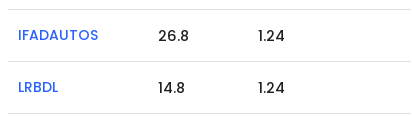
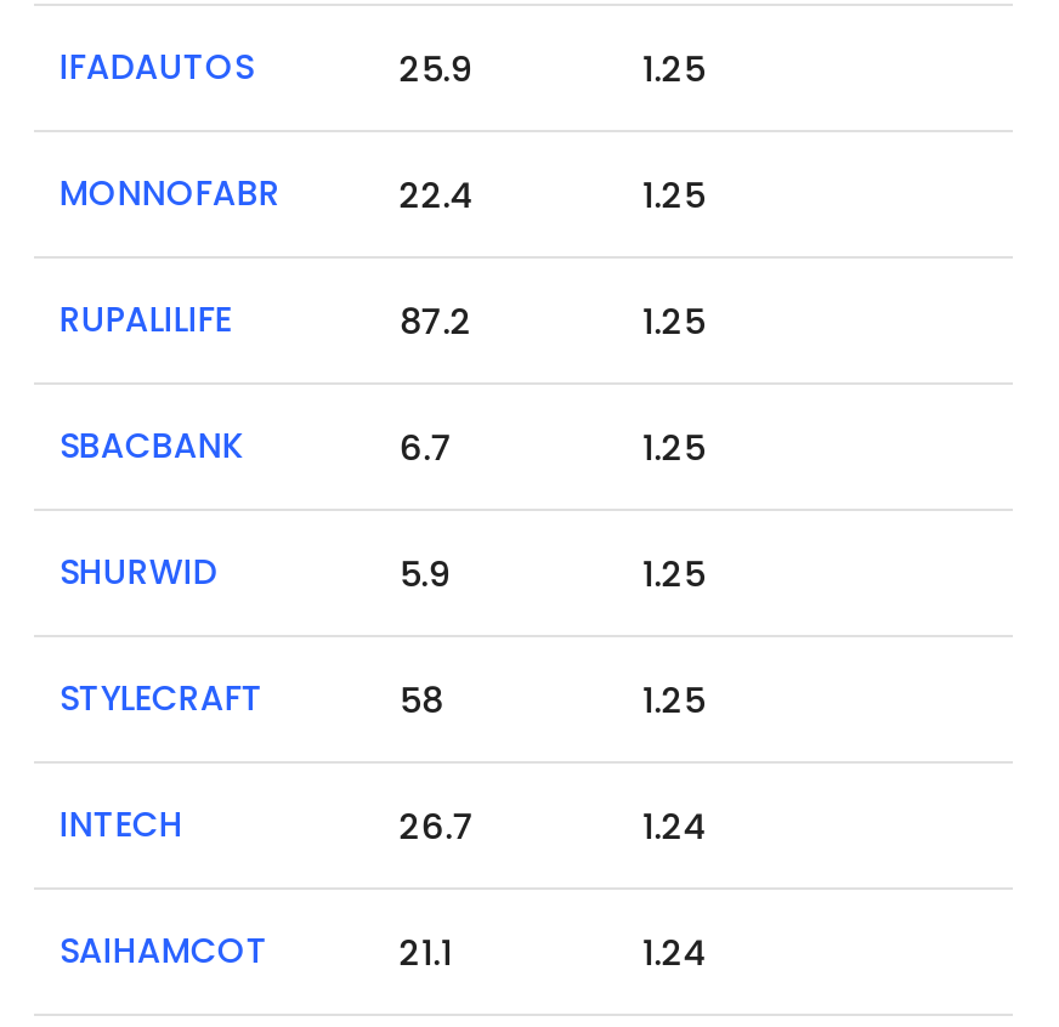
[158,26,189,46] 26.8 -> [59,44,705,850] 25.9 | 1.25 | MONNOFABR | 22.4 | 1.25 | RUPALILIFE | 87.2 | 1.25 | SBACBANK | 6.7 | 1.25 | SHURWID | 5.9 | 1.25 | STYLECRAFT | 58 | 1.25 | INTECH | 26.7
[18,77,185,98] LRBDL | 14.8 -> [59,927,453,977] SAIHAMCOT | 21.1

